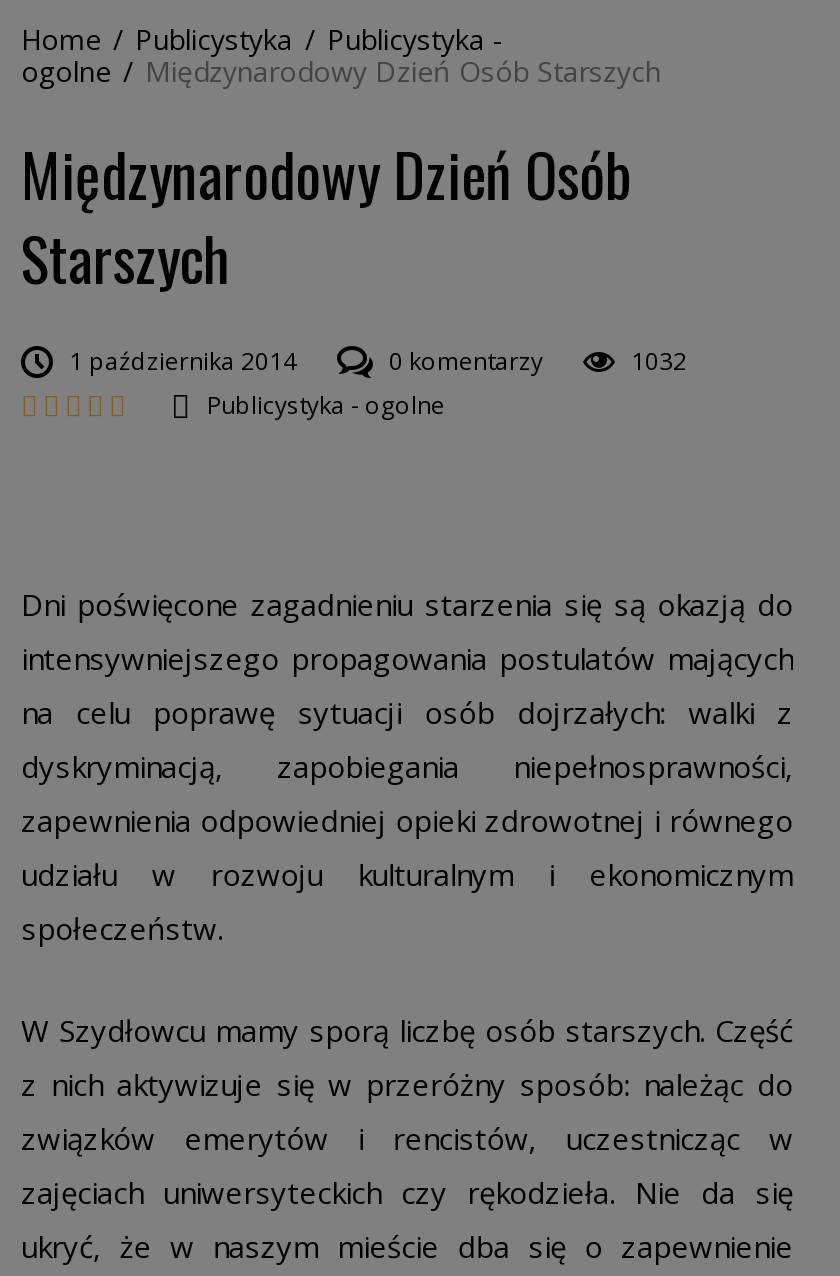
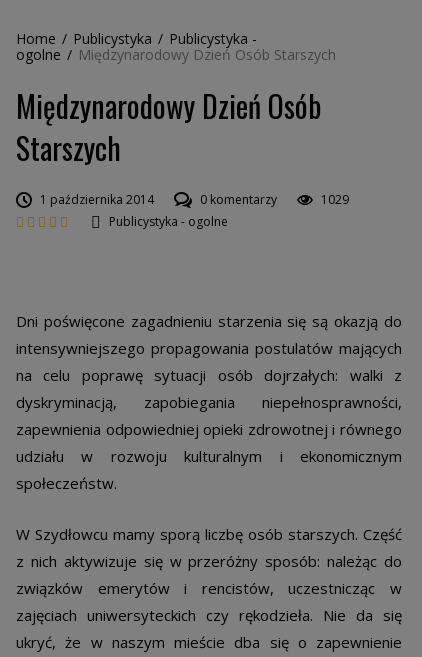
[631,344,687,378] 1032 -> [321,191,349,208] 1029

